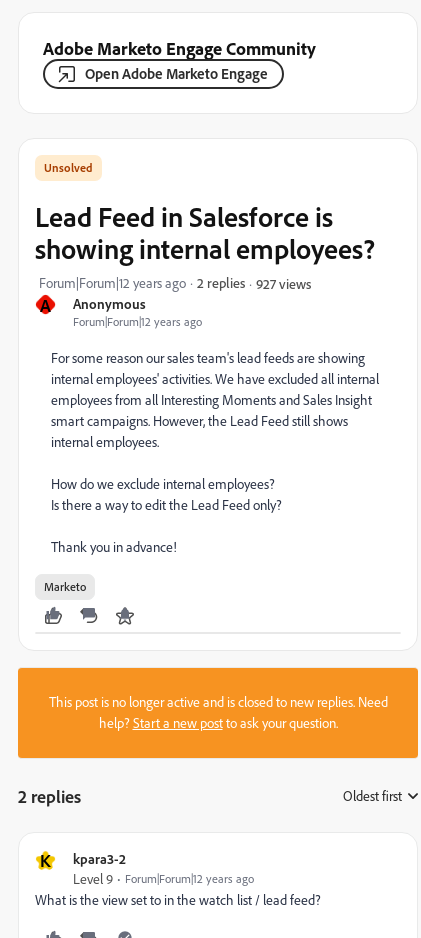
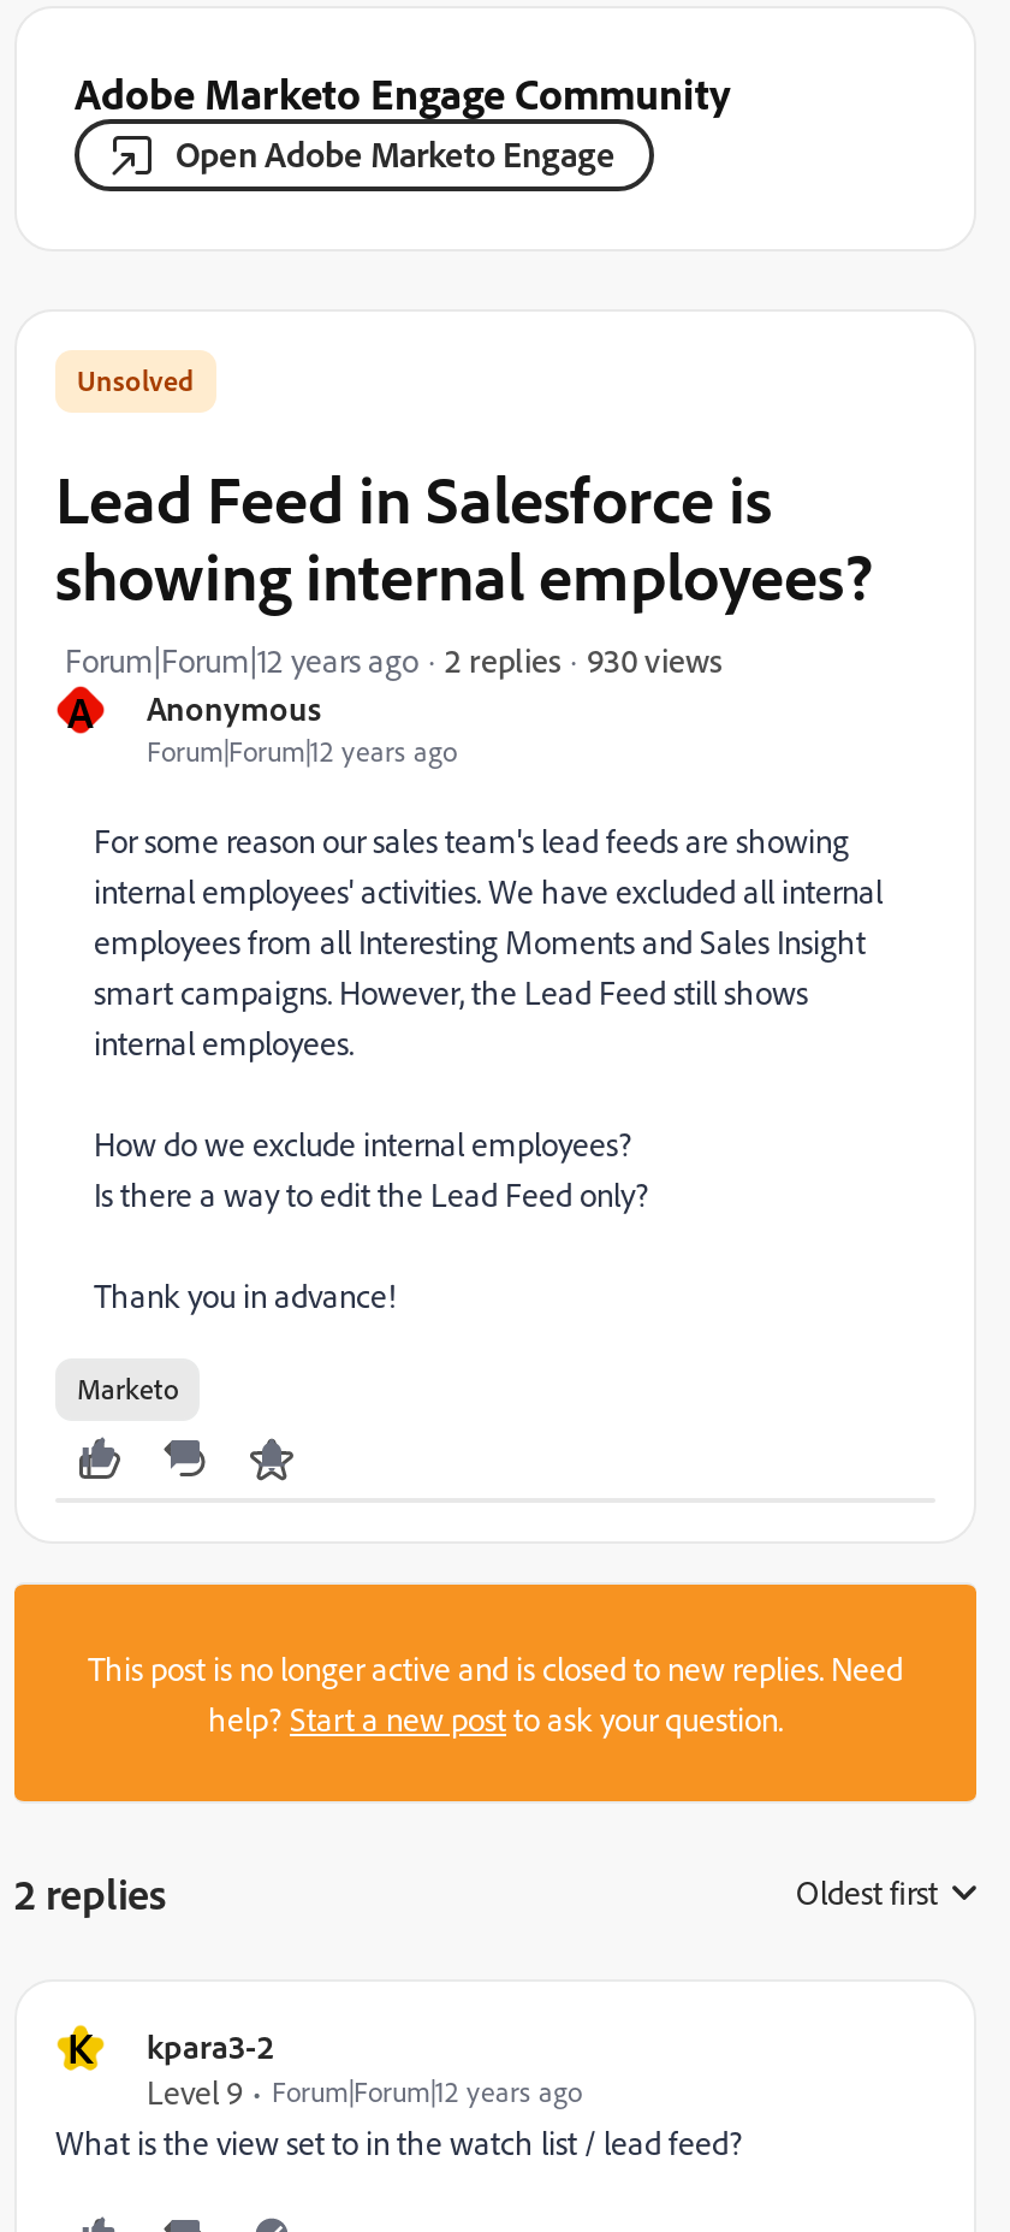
[256,274,311,291] 927 views -> [587,638,721,679] 930 views

